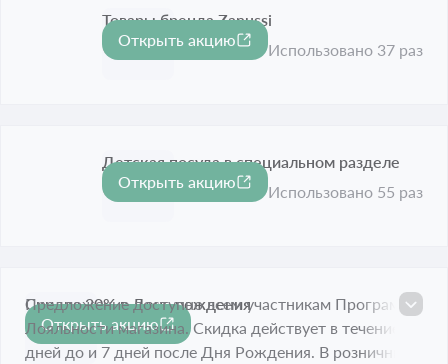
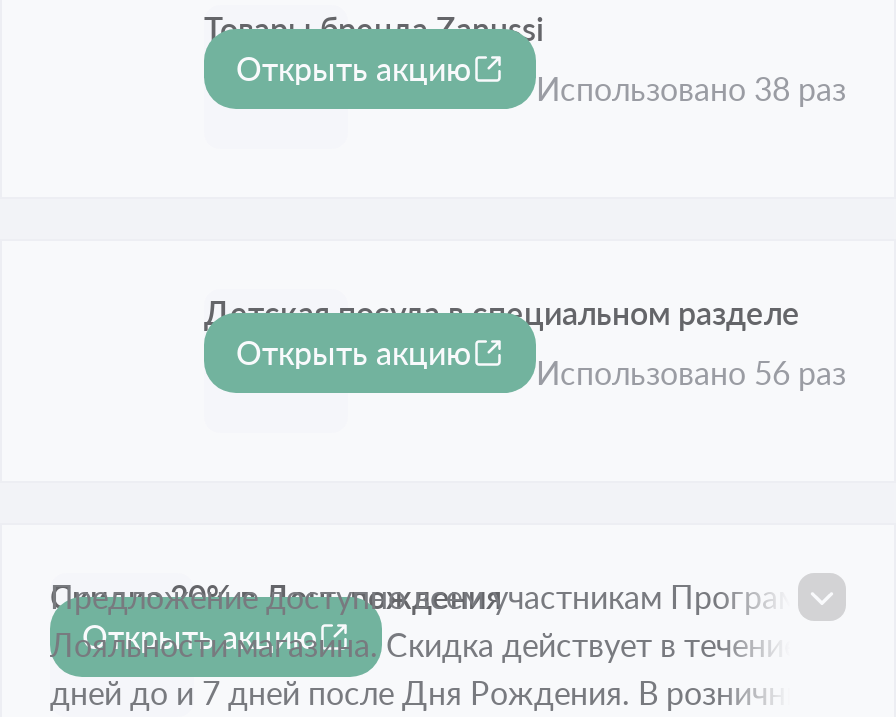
[268,40,423,59] Использовано 37 раз -> [536,69,846,107] Использовано 38 раз
[268,182,423,201] Использовано 55 раз -> [536,353,846,391] Использовано 56 раз

